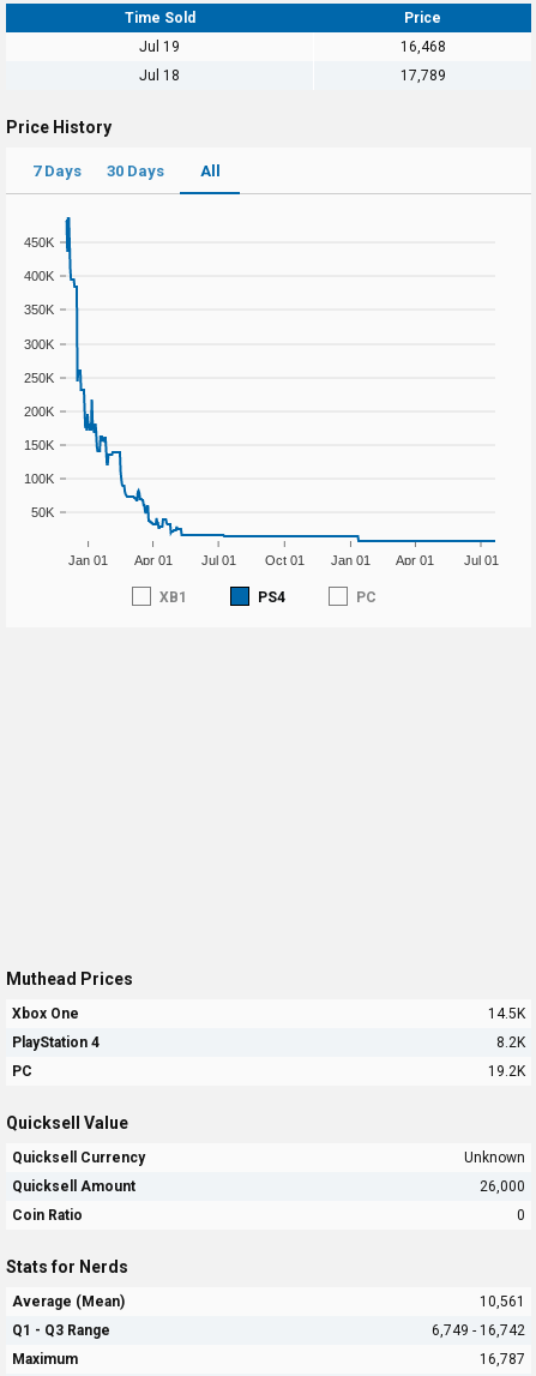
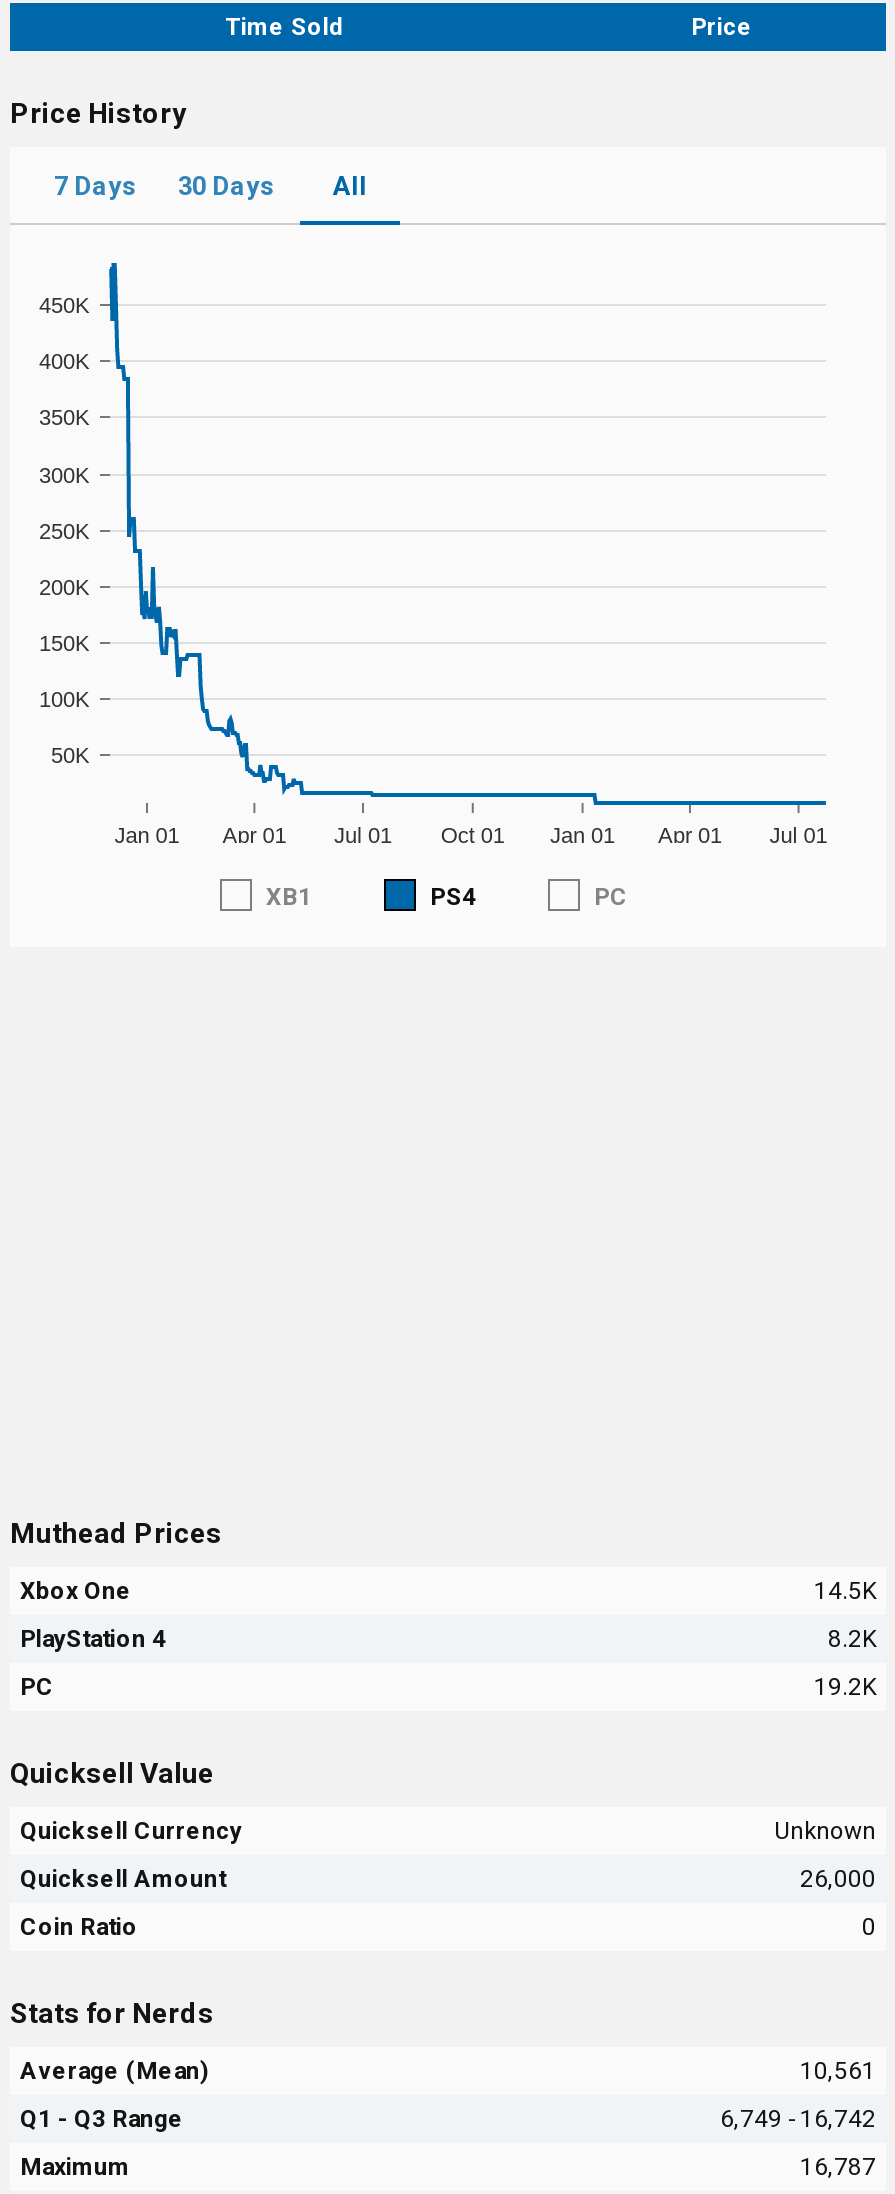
[139,38,445,84] Jul 19 | 16,468 | Jul 18 | 17,789 -> none

